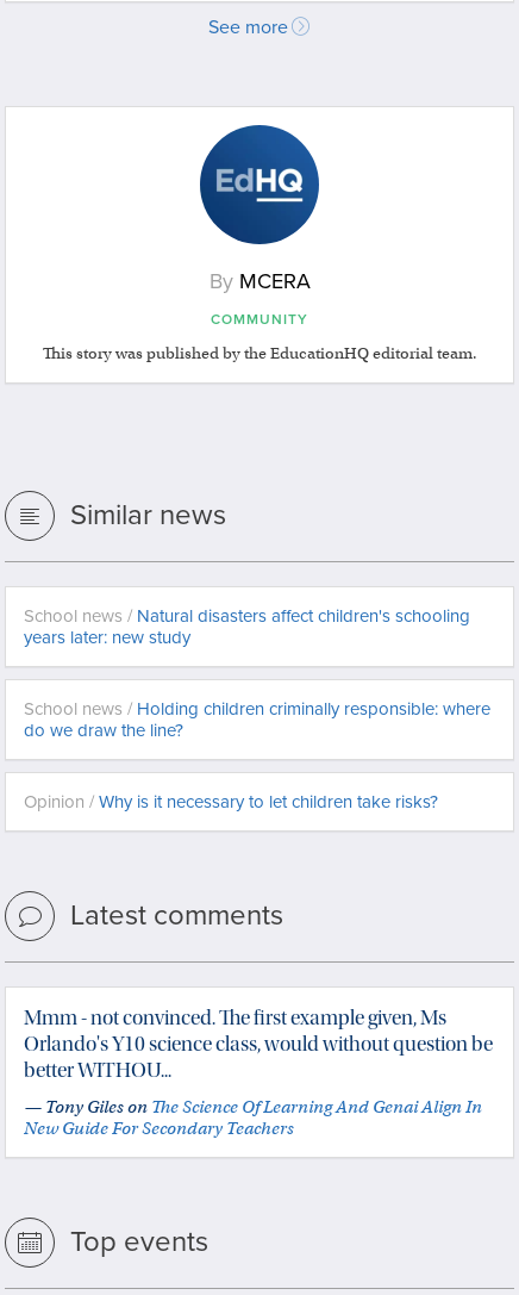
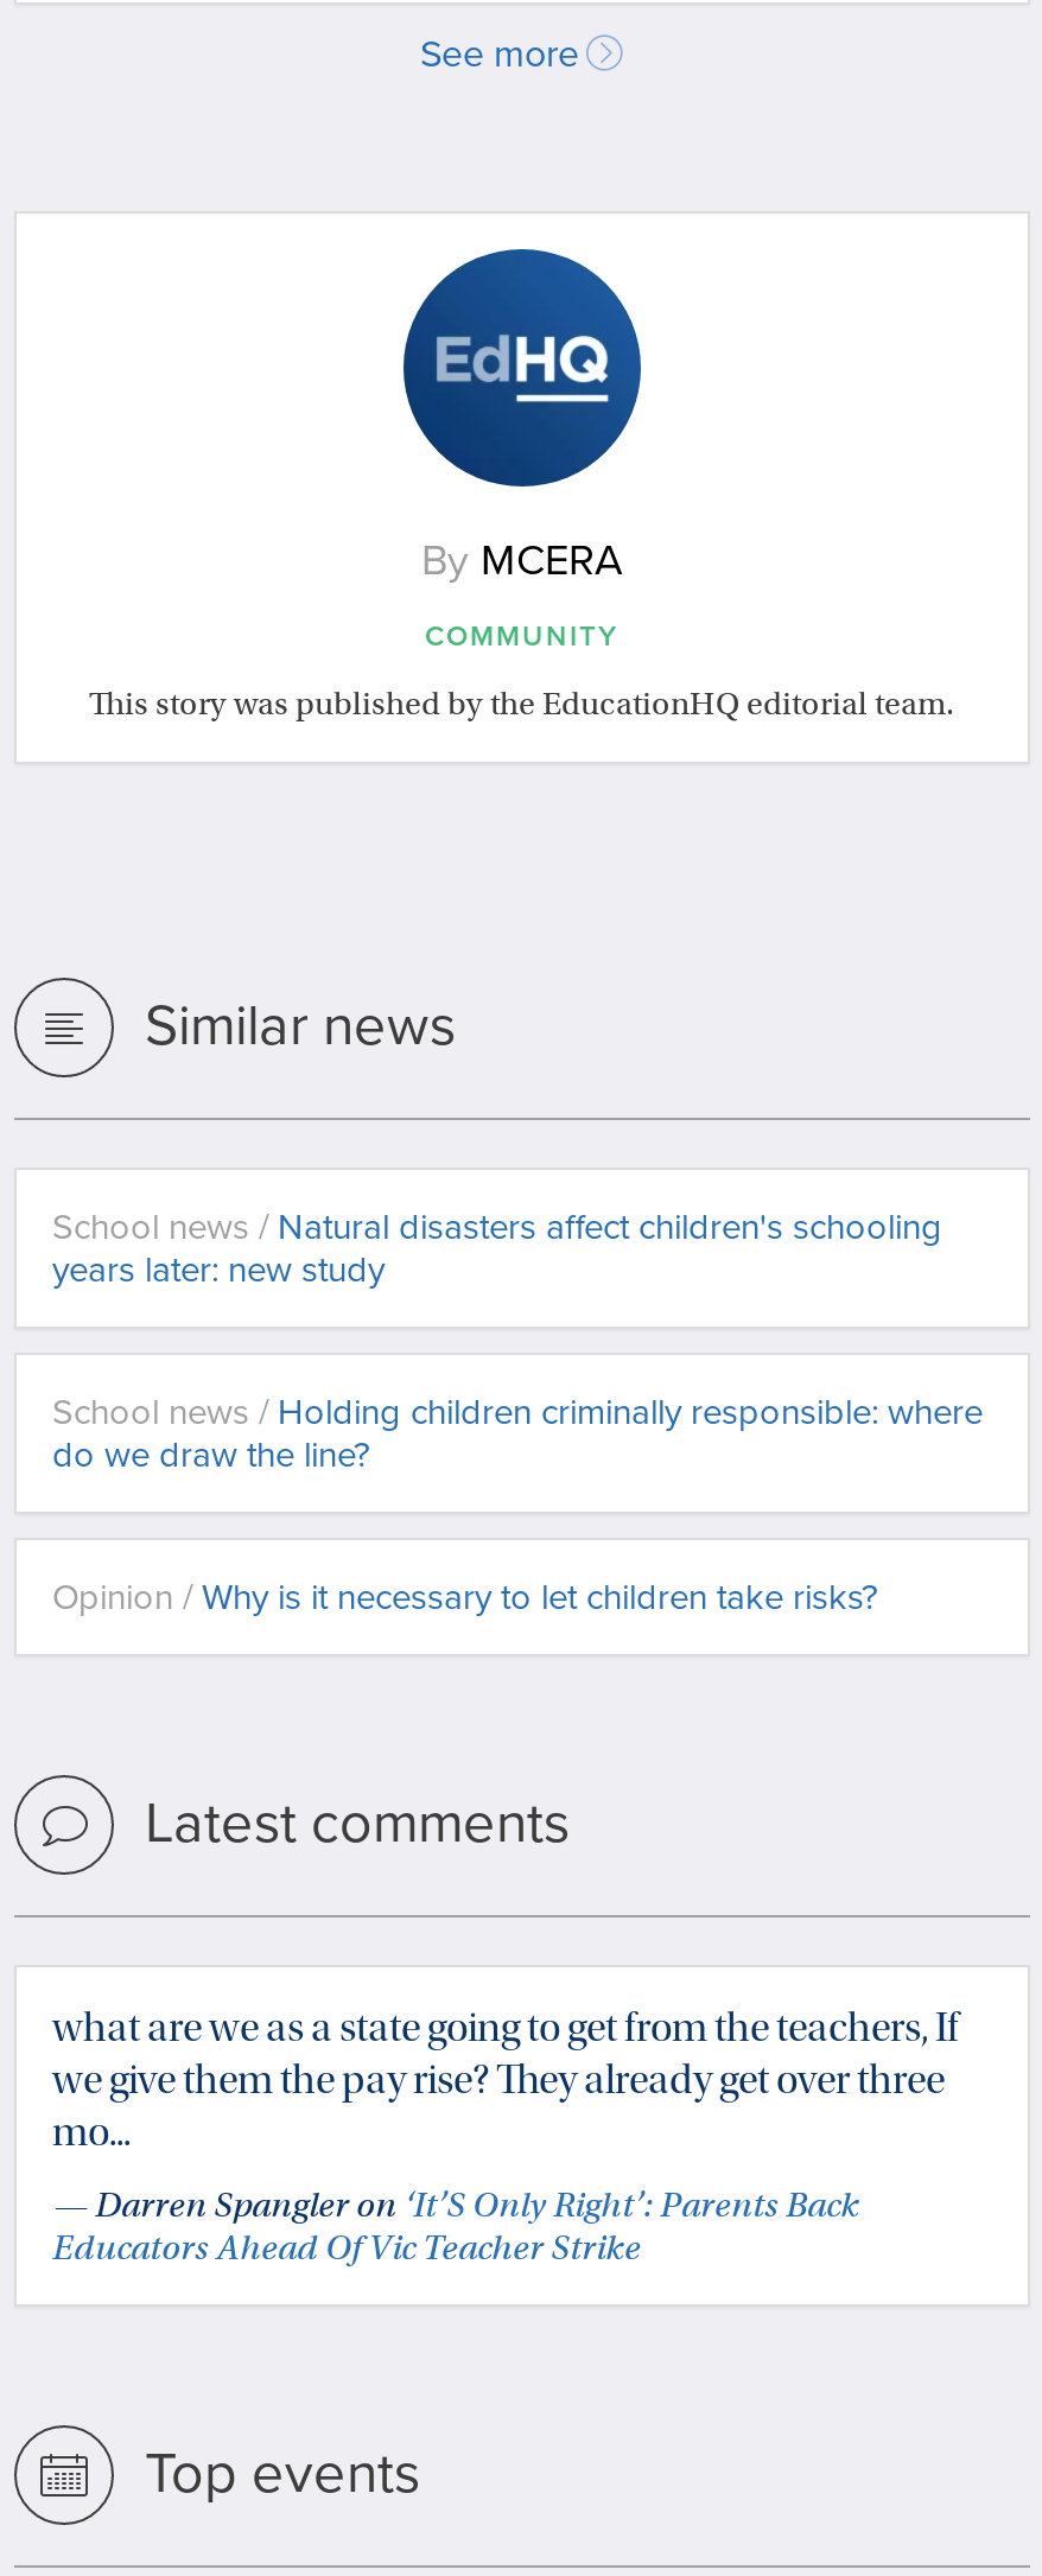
[24,1006,493,1083] Mmm - not convinced. The first example given, Ms | Orlando's Y10 science class, would without question be | better WITHOU... -> [52,2003,959,2158] what are we as a state going to get from the teachers, If | we give them the pay rise? They already get over three | mo...
[24,1096,482,1139] — Tony Giles on The Science Of Learning And Genai Align In | New Guide For Secondary Teachers -> [52,2184,859,2269] — Darren Spangler on ‘It’S Only Right’: Parents Back | Educators Ahead Of Vic Teacher Strike

